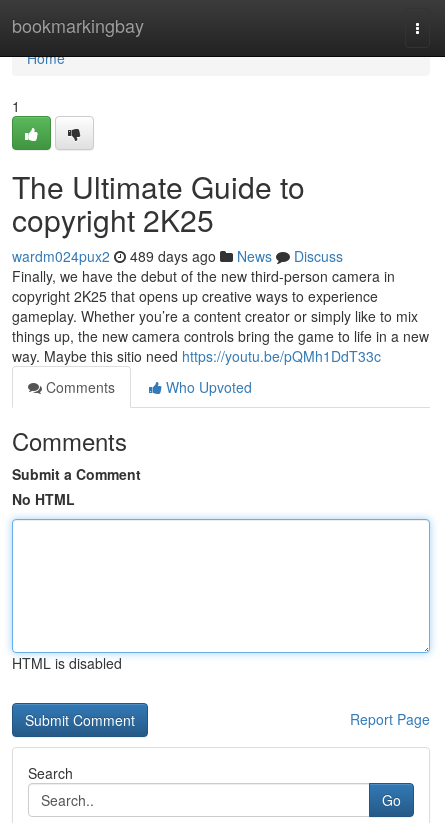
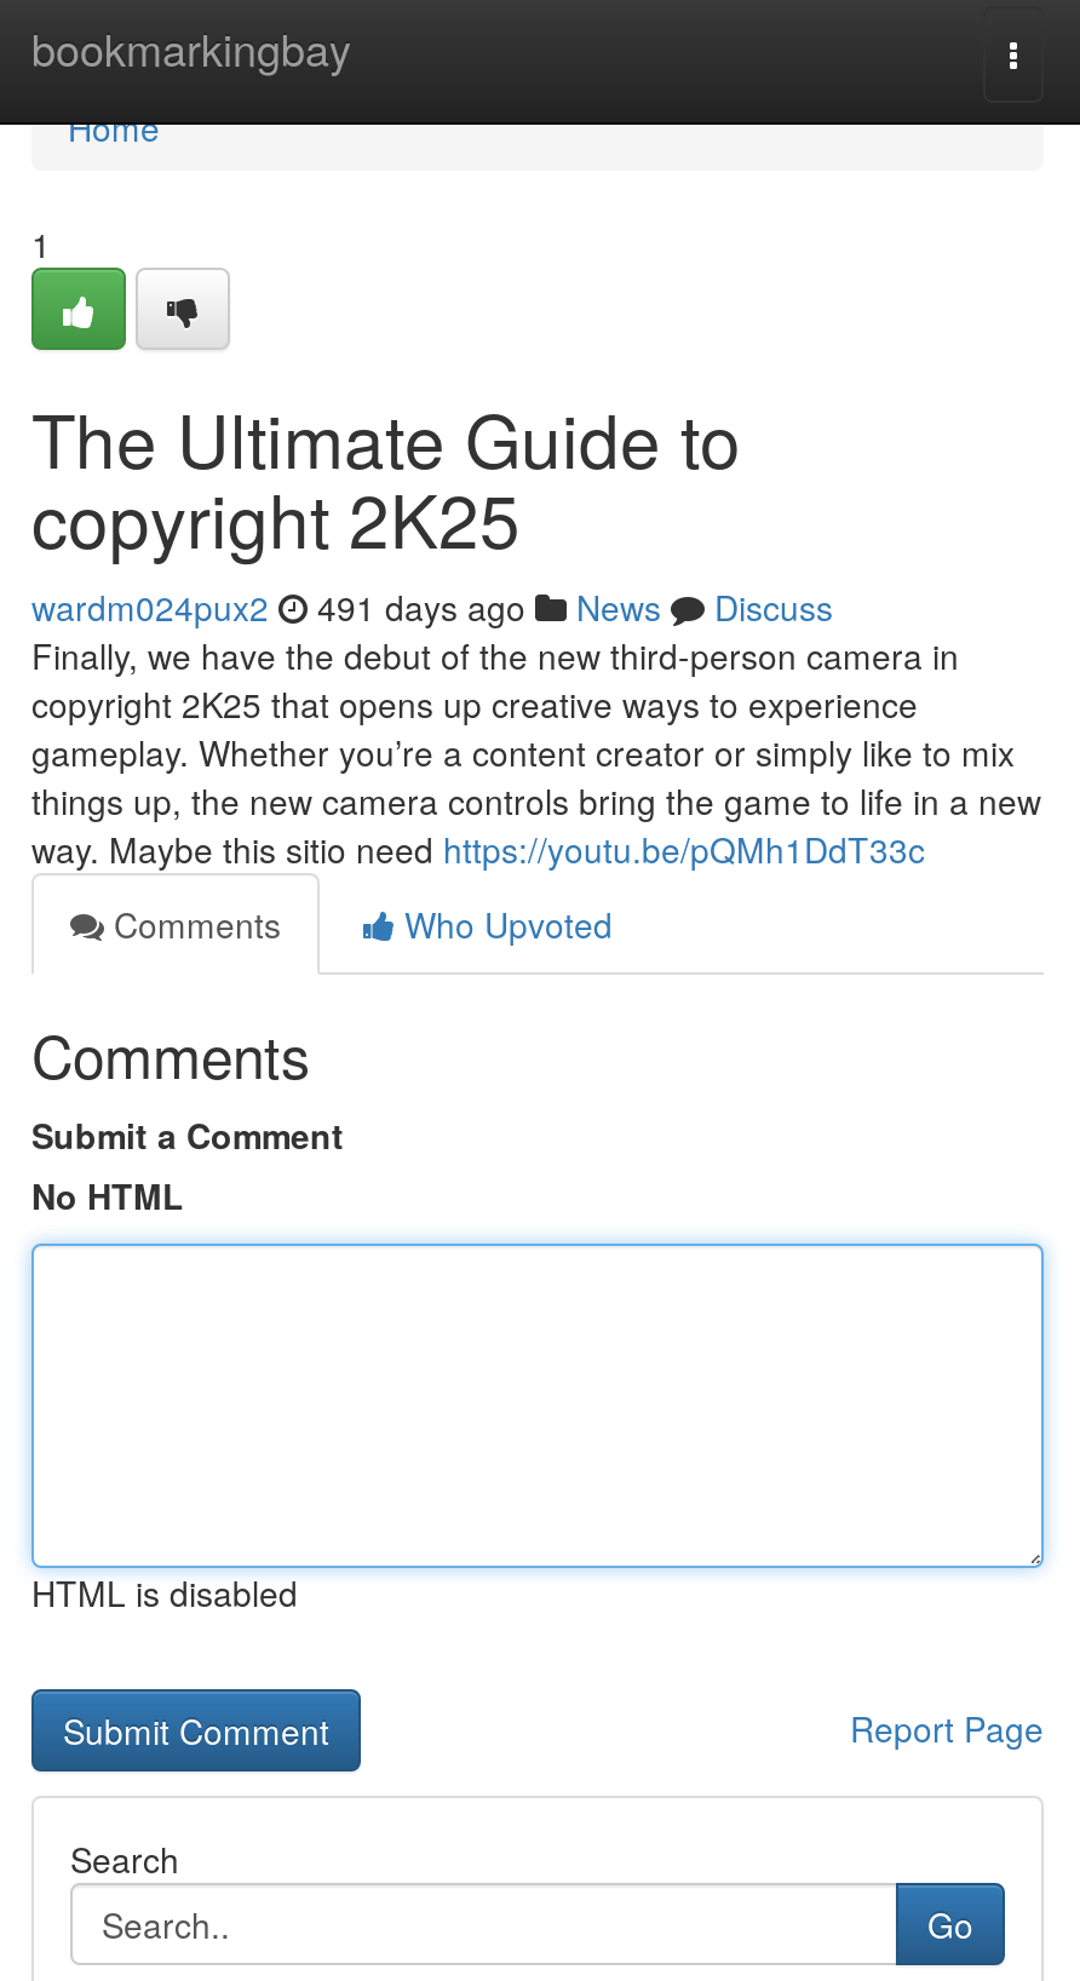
[12,246,343,266] wardm024pux2 489 days ago News Discuss -> [31,582,833,631] wardm024pux2 491 days ago News Discuss

